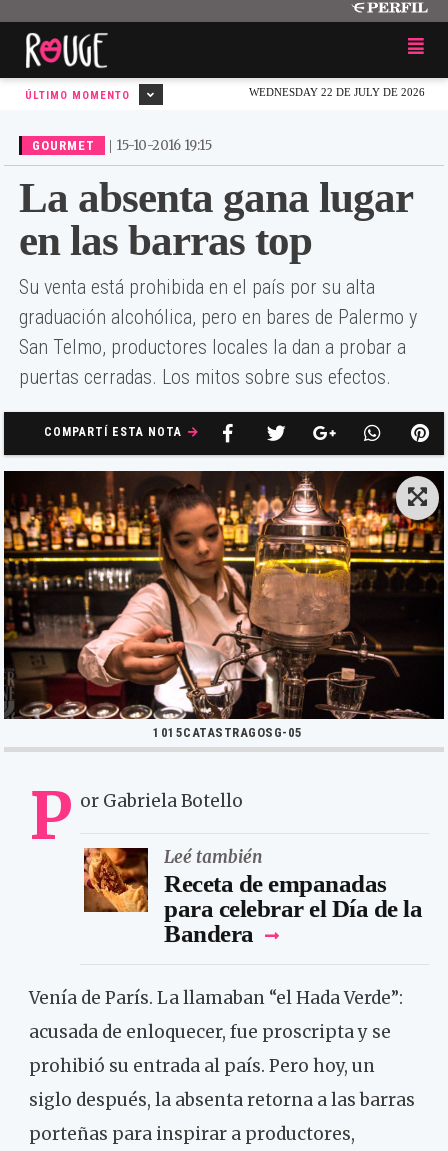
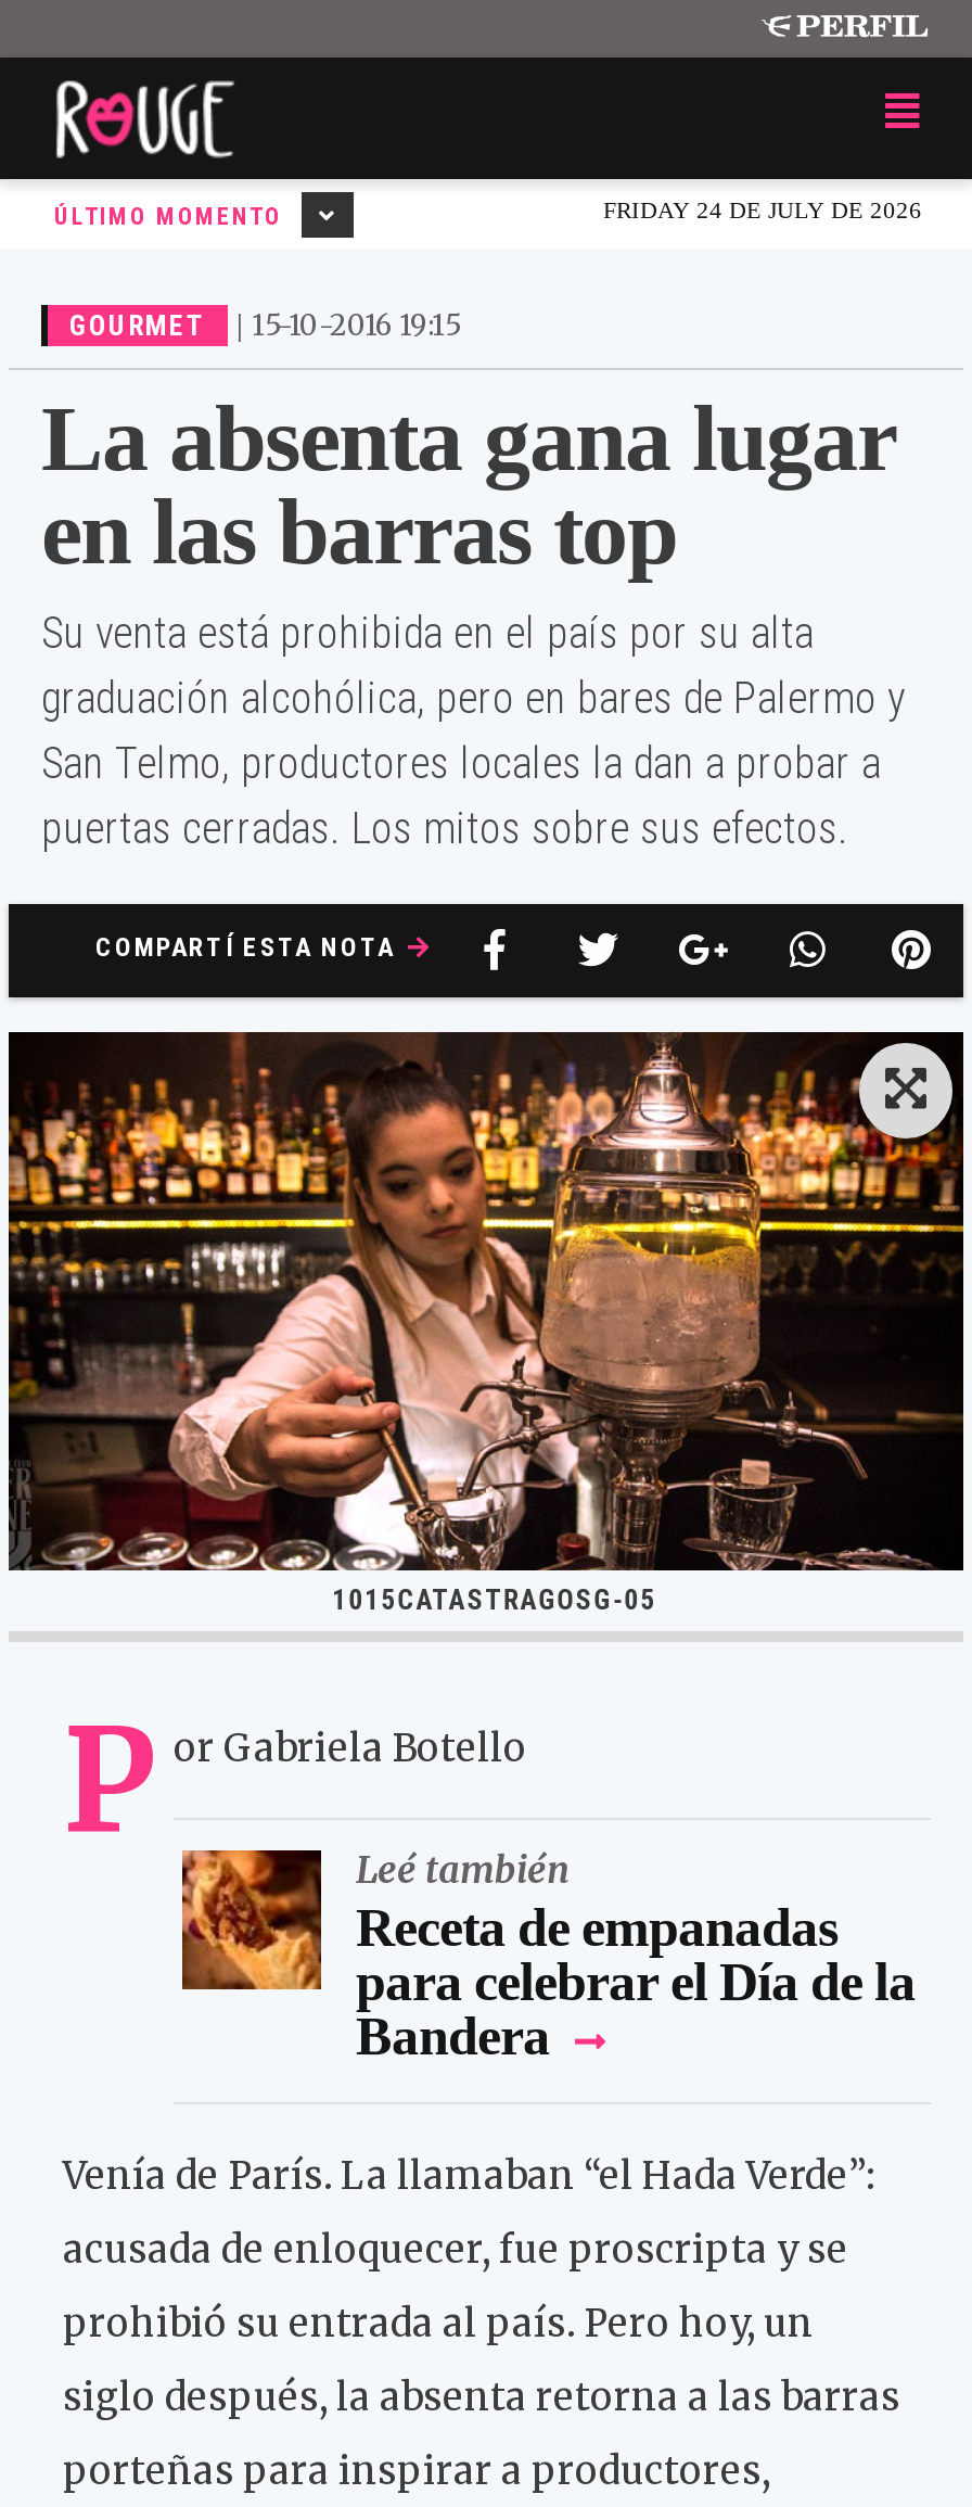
[249,86,425,98] WEDNESDAY 22 DE JULY DE 2026 -> [603,196,922,222] FRIDAY 24 DE JULY DE 2026

